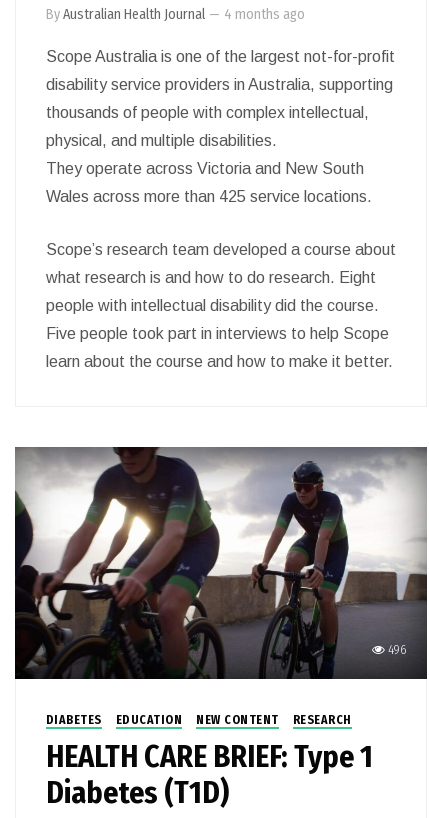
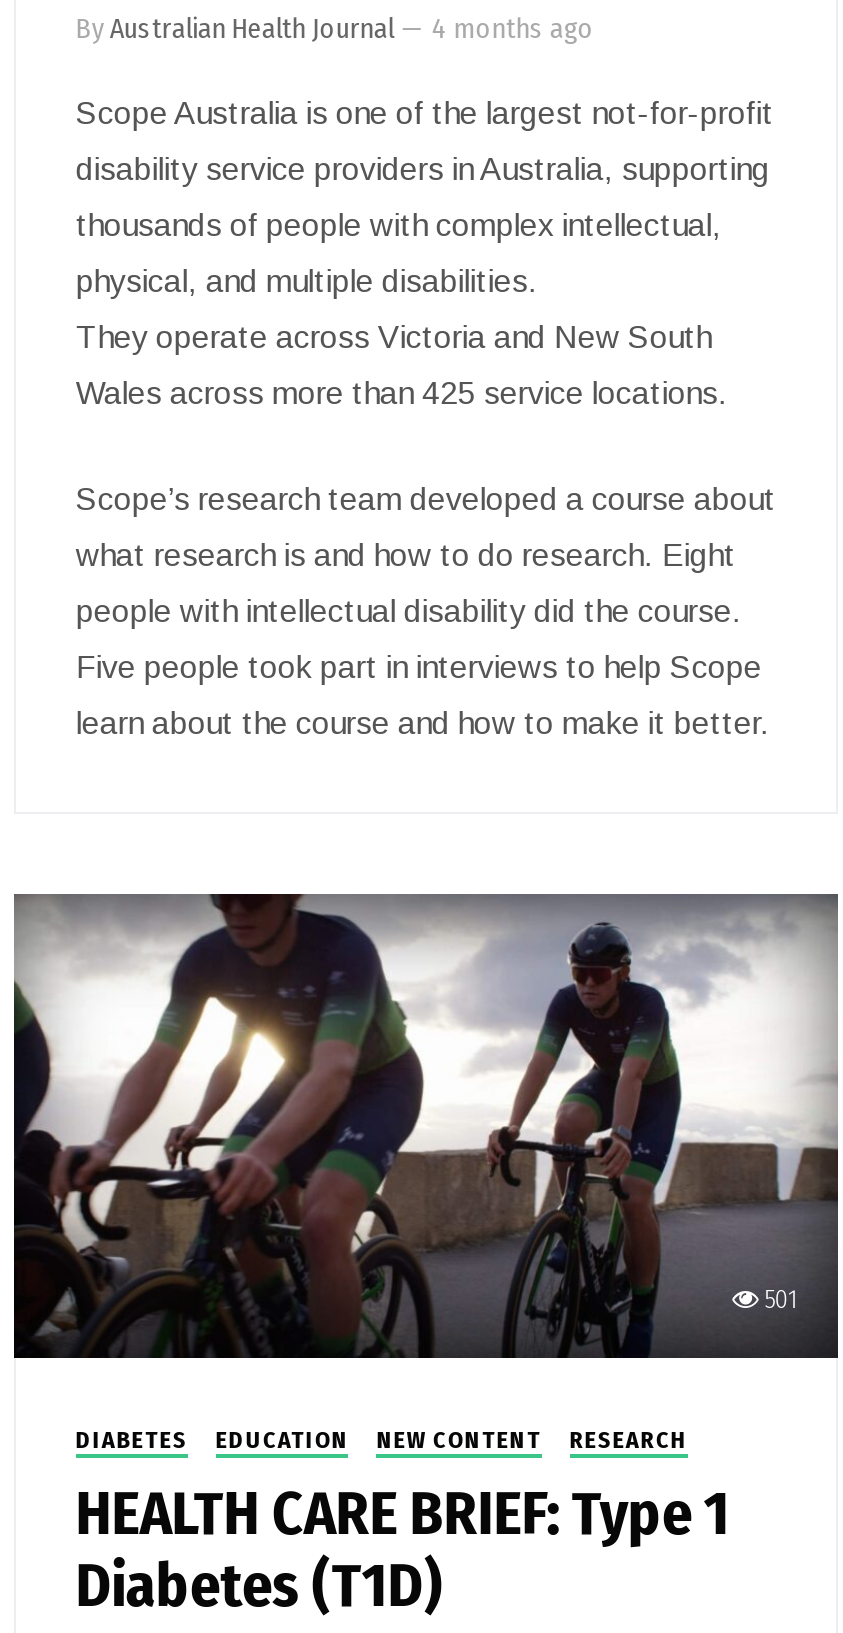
[388,642,407,657] 496 -> [764,1284,798,1314] 501

